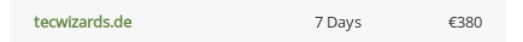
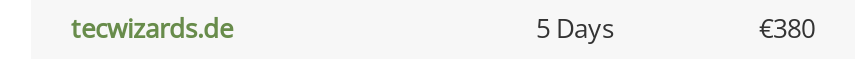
[314,11,361,32] 7 Days -> [536,10,614,46] 5 Days

